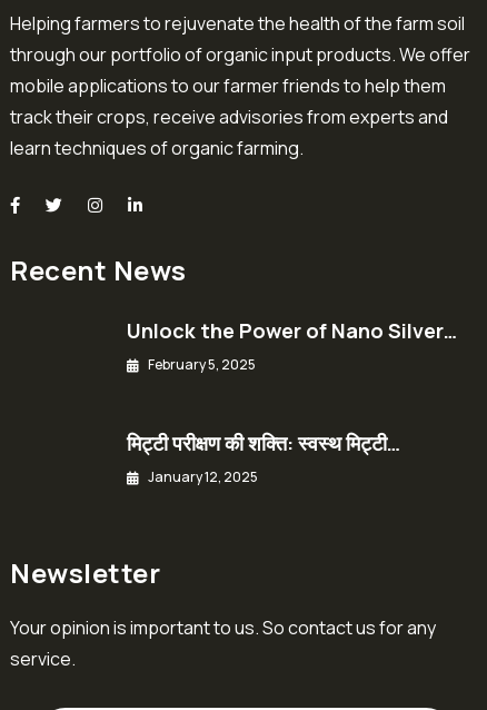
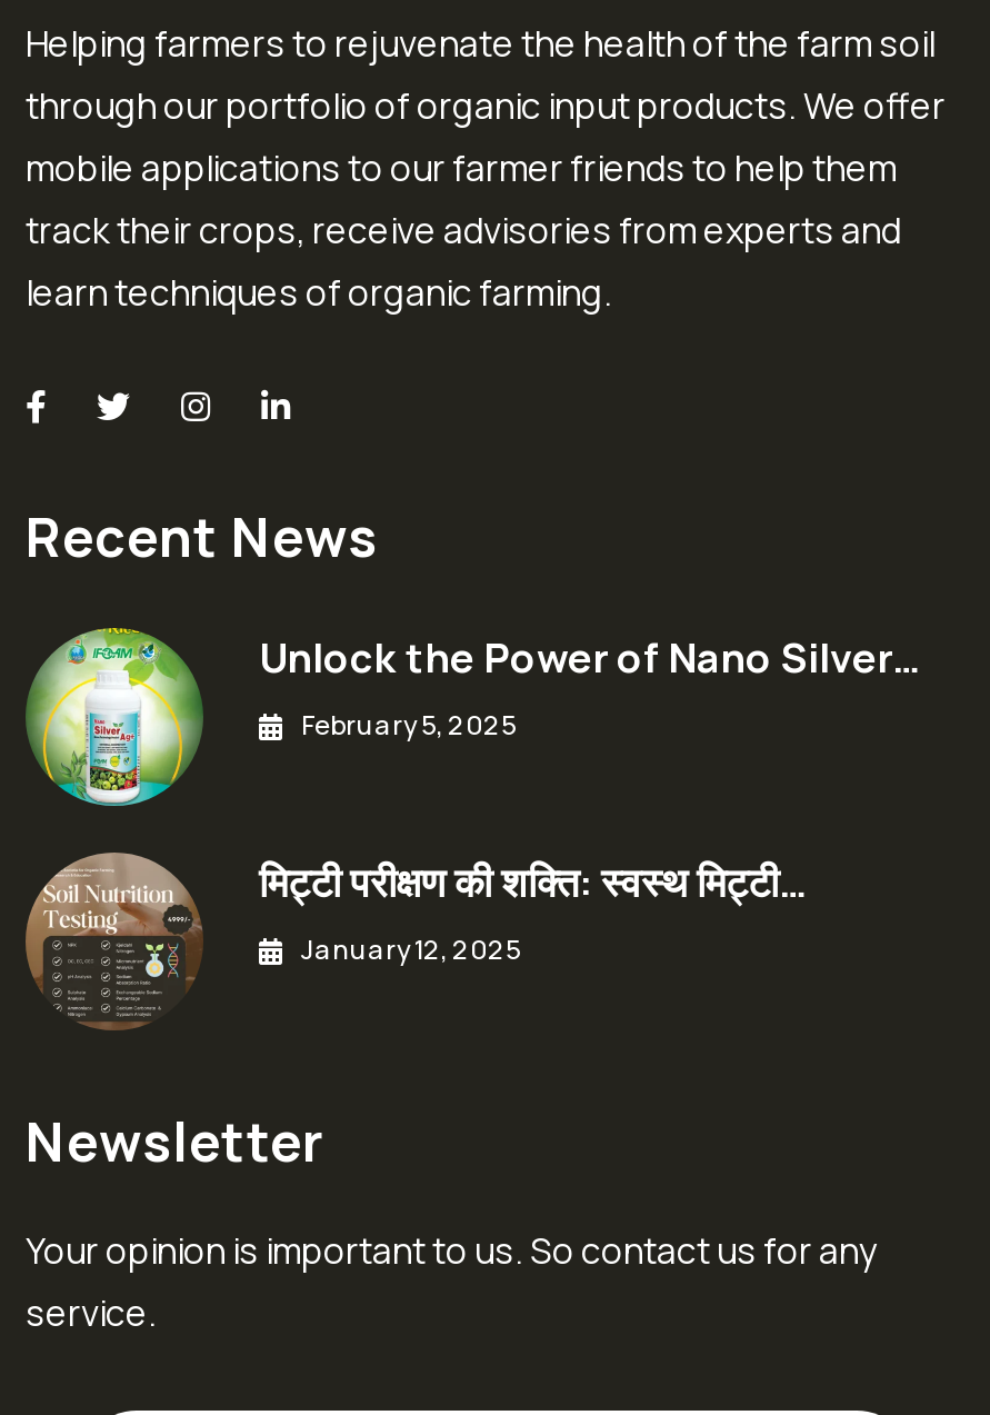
none -> [26,626,203,808] [image]
none -> [23,850,203,1030] [image]

